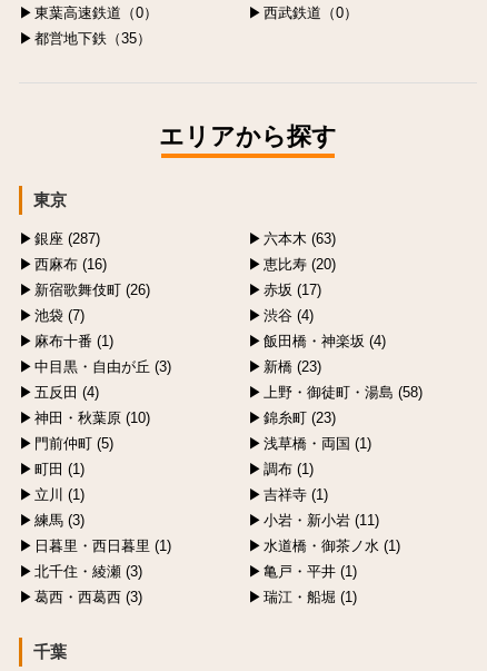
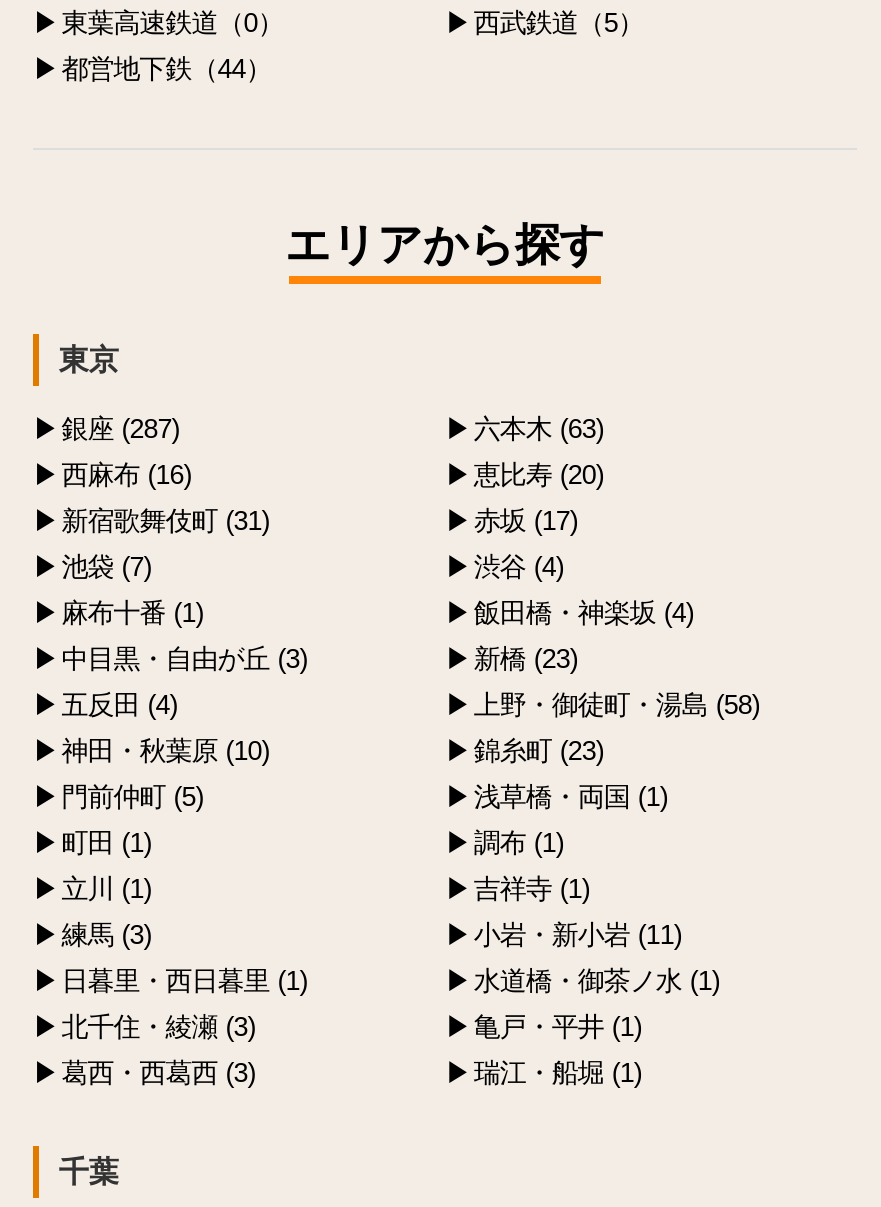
[264,5,358,21] 西武鉄道（0） -> [474,9,644,39] 西武鉄道（5）
[35,30,151,47] 都営地下鉄（35） -> [61,55,271,85] 都営地下鉄（44）
[35,282,150,298] 新宿歌舞伎町 (26) -> [61,506,269,536] 新宿歌舞伎町 (31)

